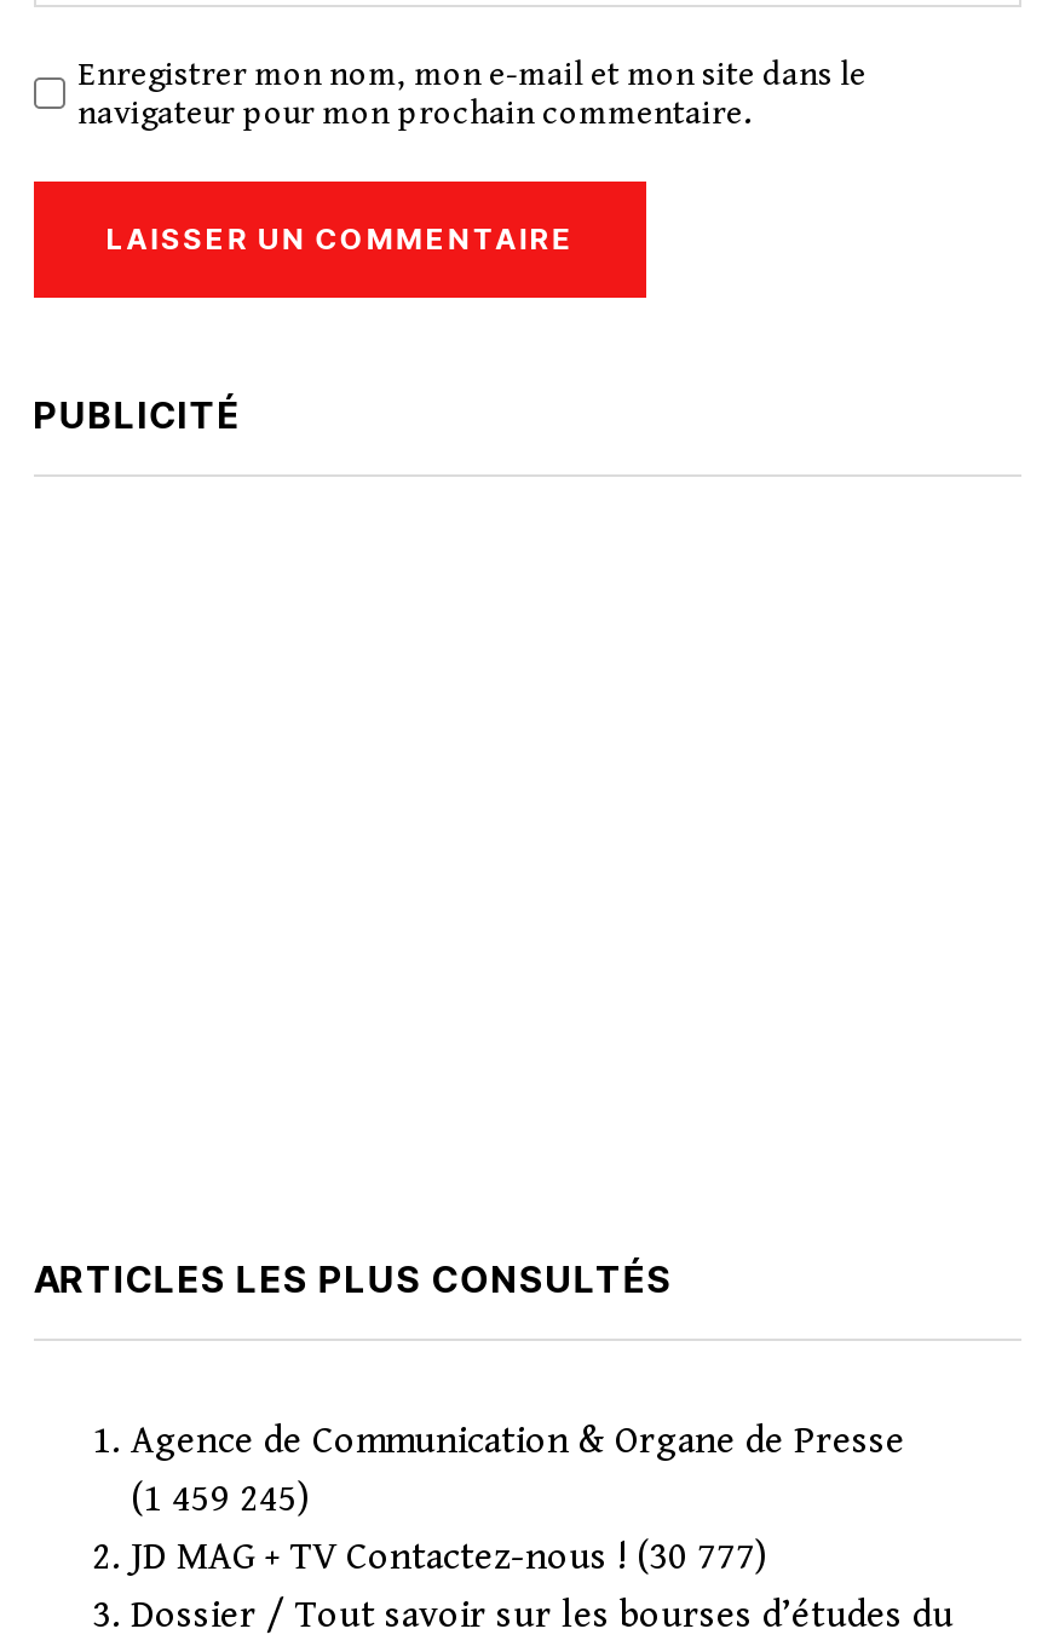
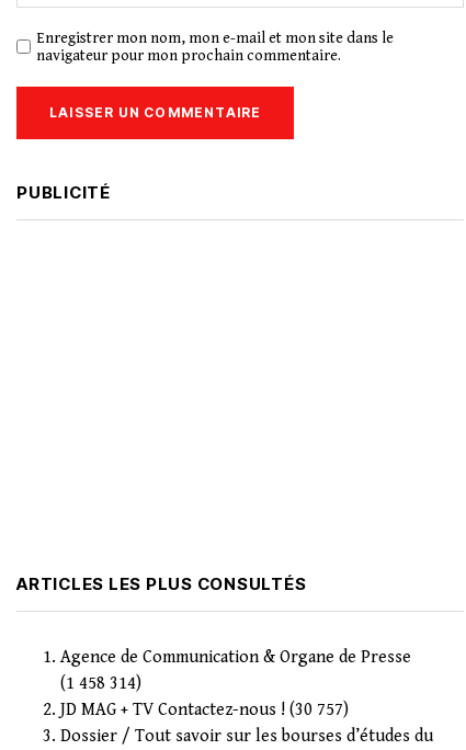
[131,1477,310,1523] (1 459 245) -> [60,673,141,694] (1 458 314)
[131,1535,767,1581] JD MAG + TV Contactez-nous ! (30 777) -> [60,700,349,720] JD MAG + TV Contactez-nous ! (30 757)

